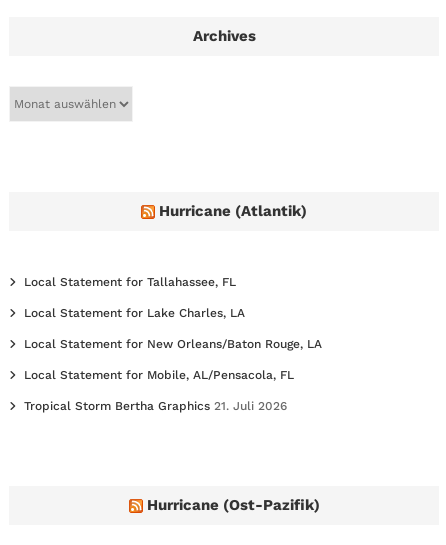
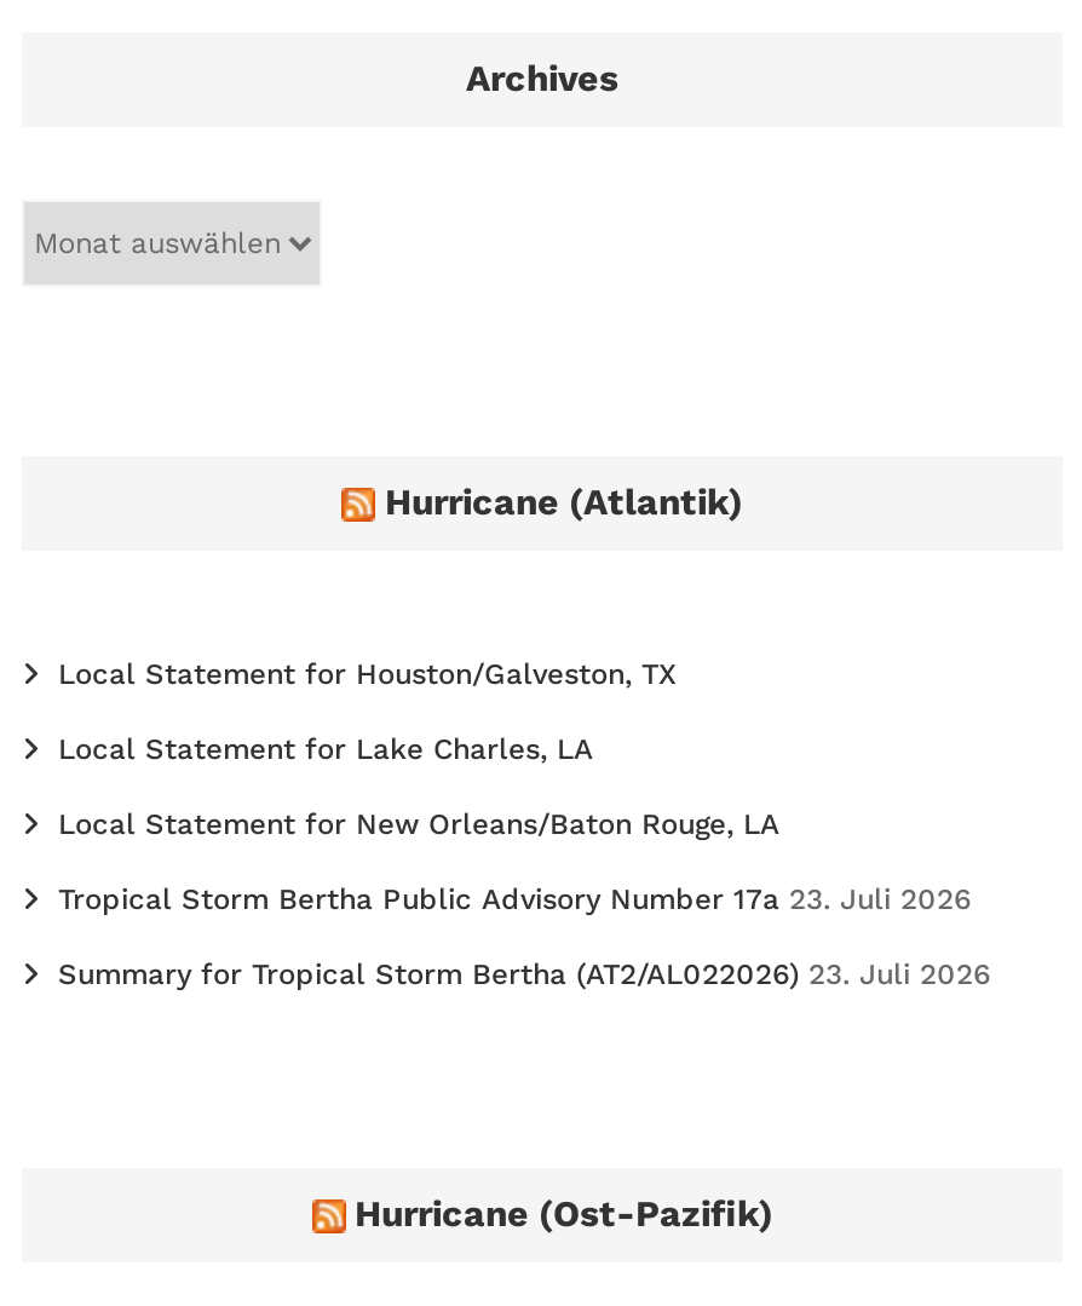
[24,275,236,289] Local Statement for Tallahassee, FL -> [58,657,675,690] Local Statement for Houston/Galveston, TX
[24,368,294,382] Local Statement for Mobile, AL/Pensacola, FL -> [58,882,971,916] Tropical Storm Bertha Public Advisory Number 17a 23. Juli 2026
[24,399,287,413] Tropical Storm Bertha Graphics 21. Juli 2026 -> [58,957,990,991] Summary for Tropical Storm Bertha (AT2/AL022026) 23. Juli 2026

